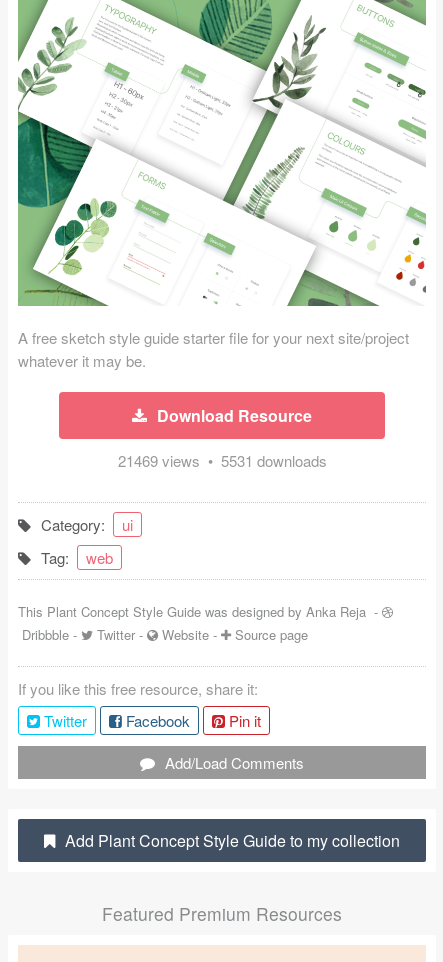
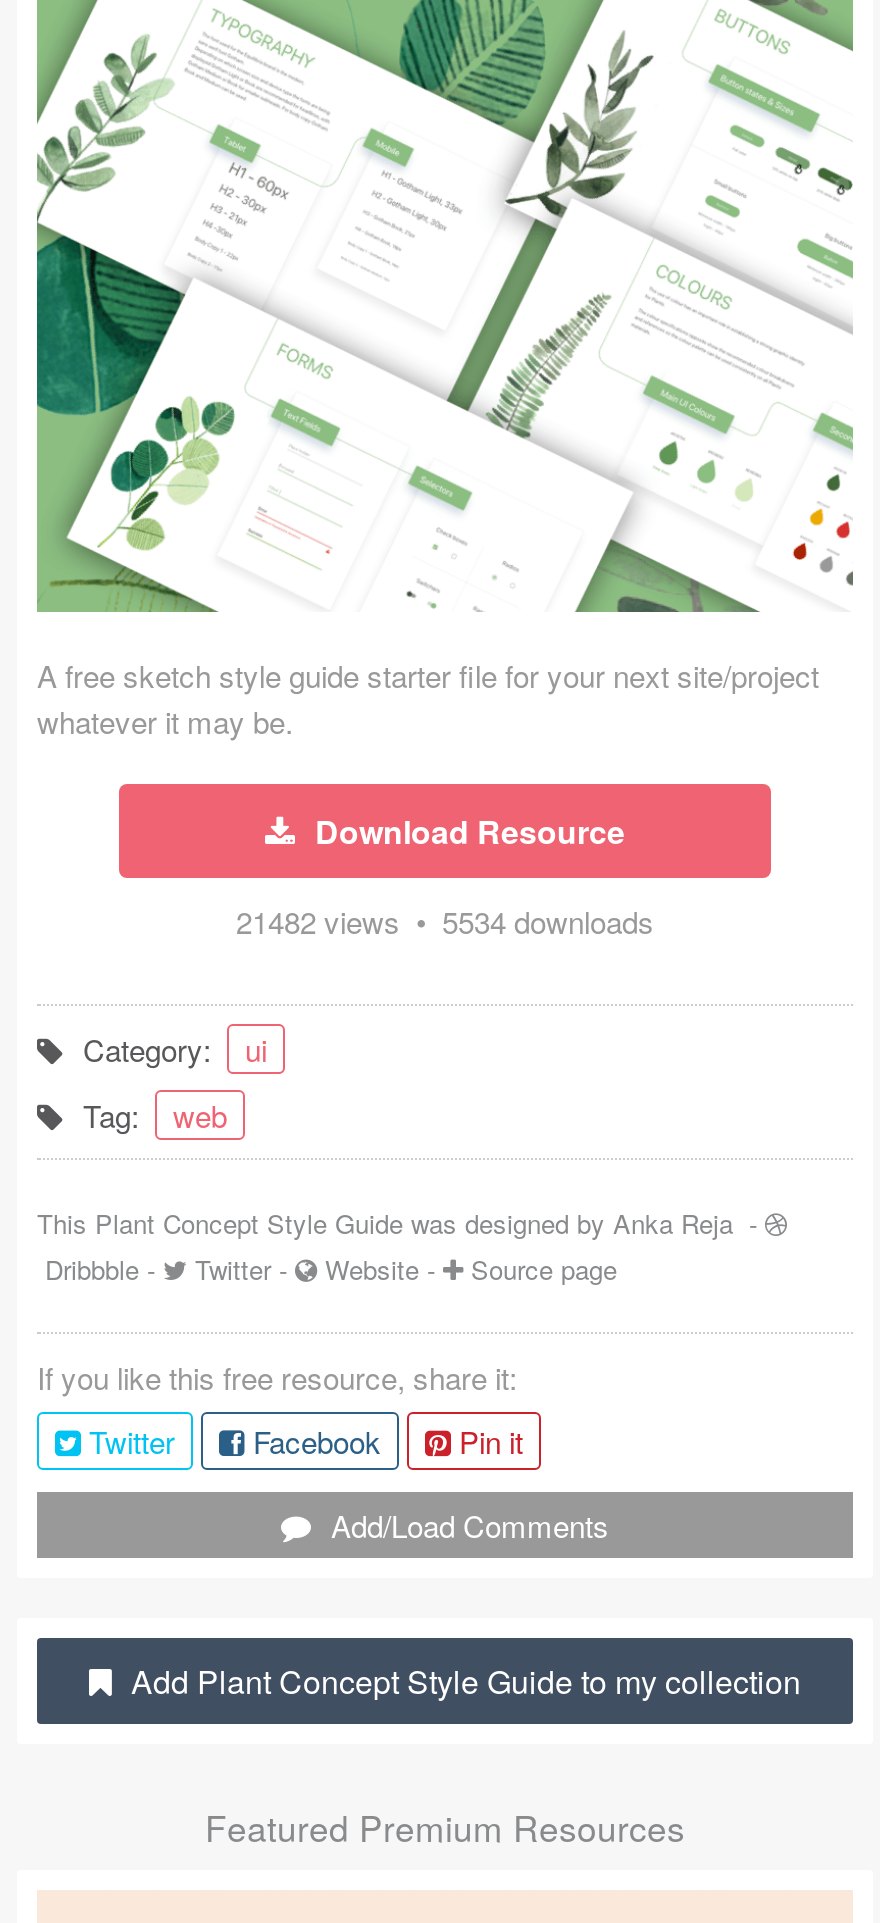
[117,450,326,471] 21469 views • 5531 downloads -> [236,900,654,942] 21482 views • 5534 downloads

